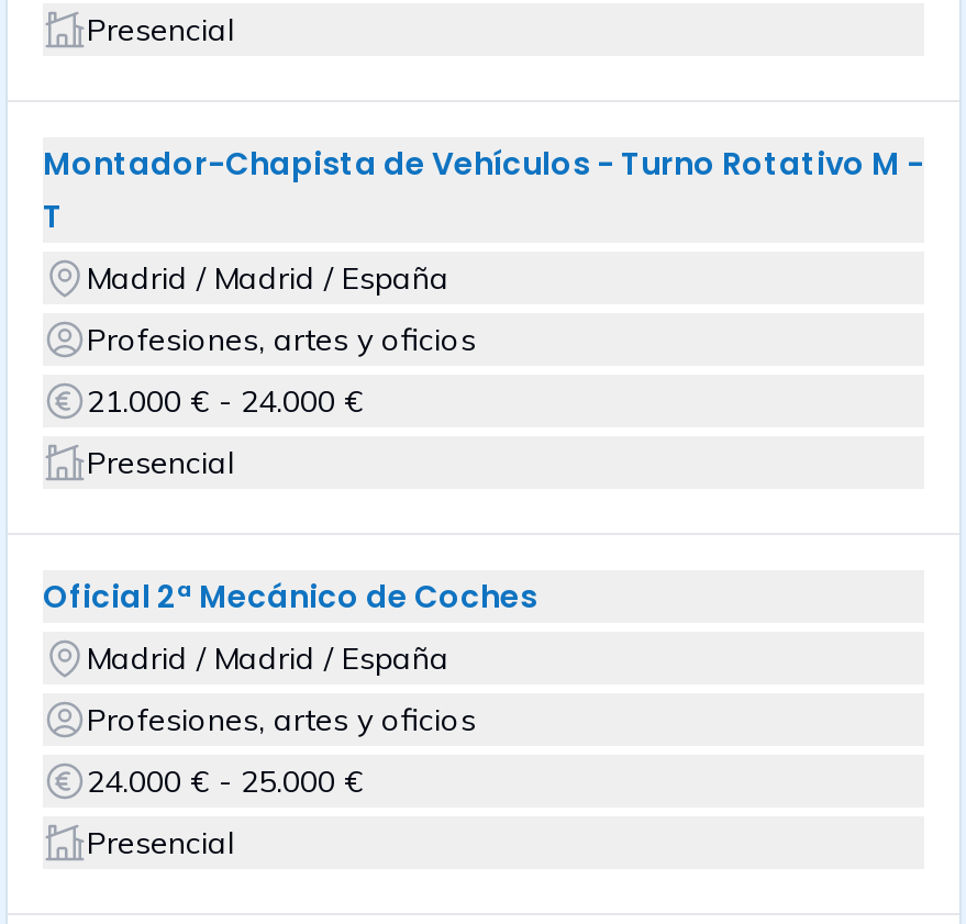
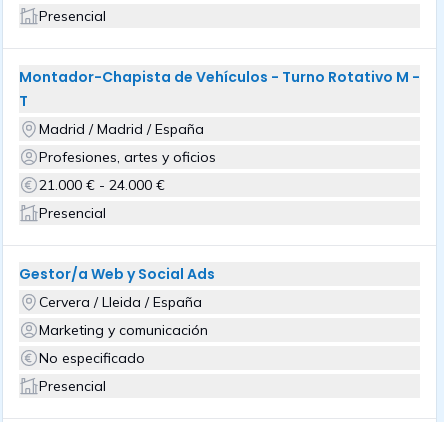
[43,575,537,678] Oficial 2ª Mecánico de Coches | Madrid / Madrid / España -> [19,264,215,311] Gestor/a Web y Social Ads | Cervera / Lleida / España
[87,700,476,739] Profesiones, artes y oficios -> [39,321,208,339] Marketing y comunicación
[87,761,364,801] 24.000 € - 25.000 € -> [39,349,145,367] No especificado

